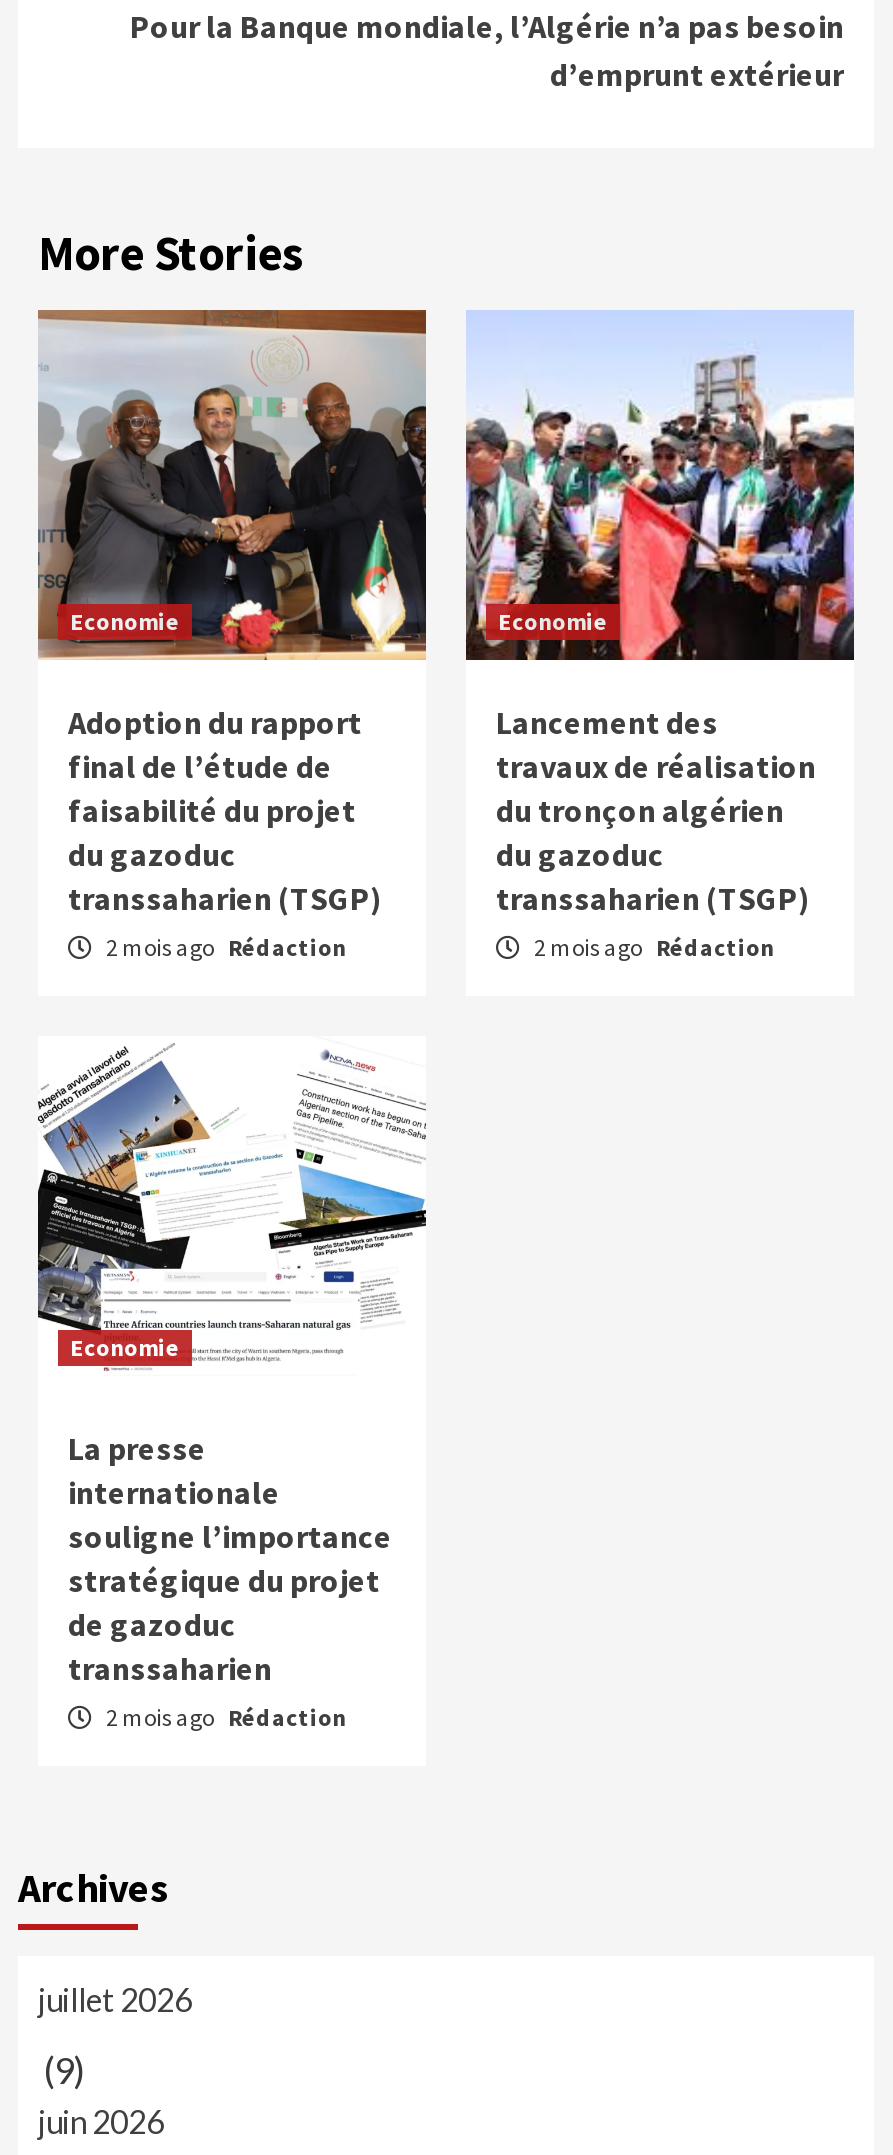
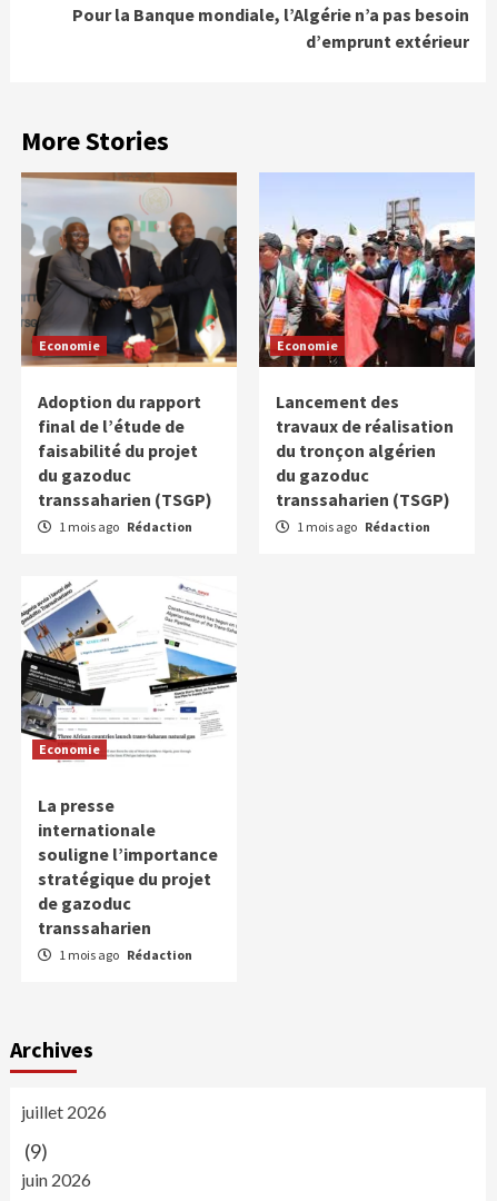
[102,932,346,962] 2 mois ago Rédaction -> [57,518,192,535] 1 mois ago Rédaction
[530,932,774,962] 2 mois ago Rédaction -> [295,518,430,535] 1 mois ago Rédaction
[102,1702,346,1732] 2 mois ago Rédaction -> [57,946,192,963] 1 mois ago Rédaction

